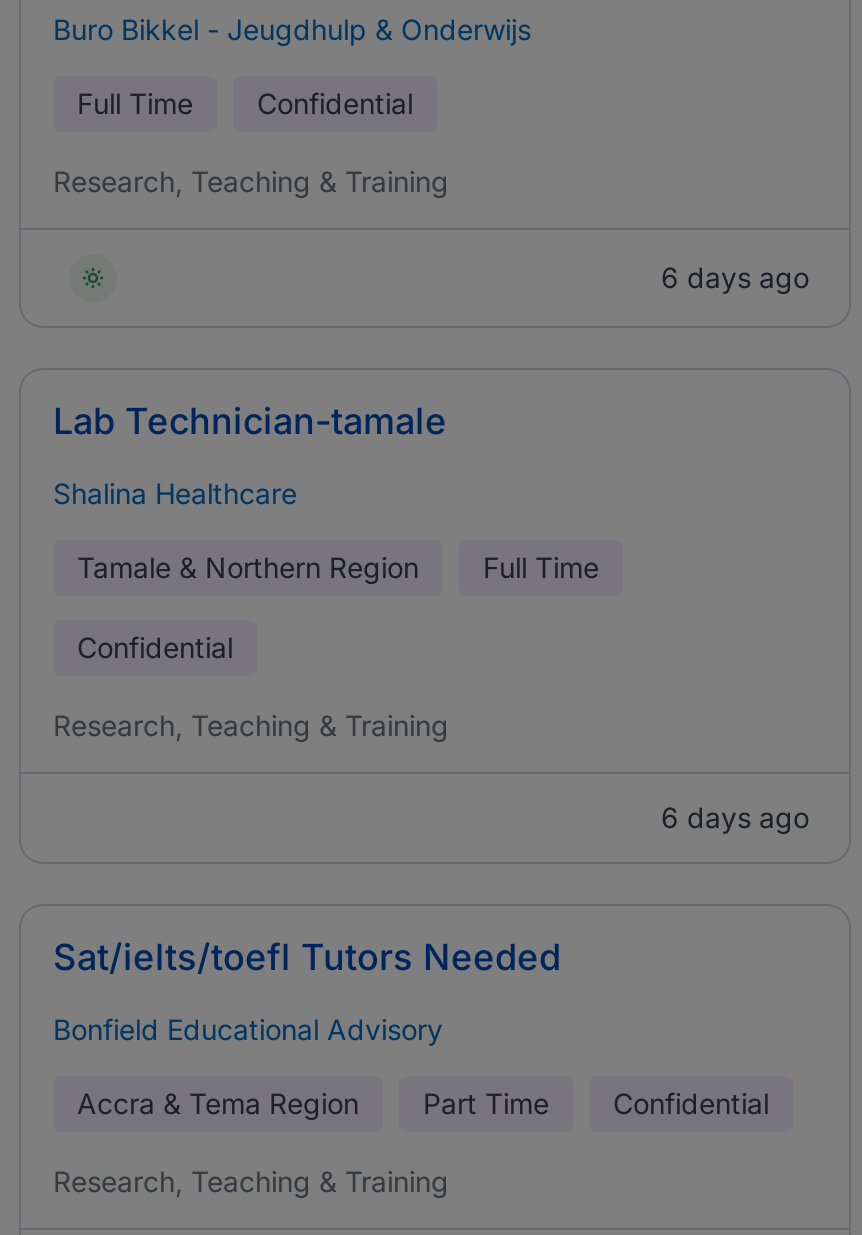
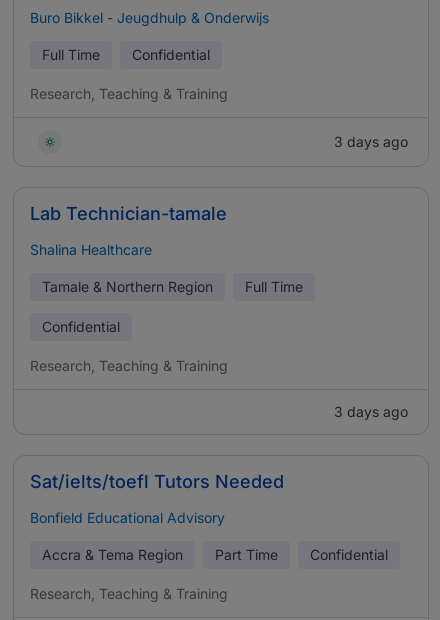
[661,260,809,294] 6 days ago -> [334,133,408,150] 3 days ago
[661,800,809,834] 6 days ago -> [334,403,408,420] 3 days ago

